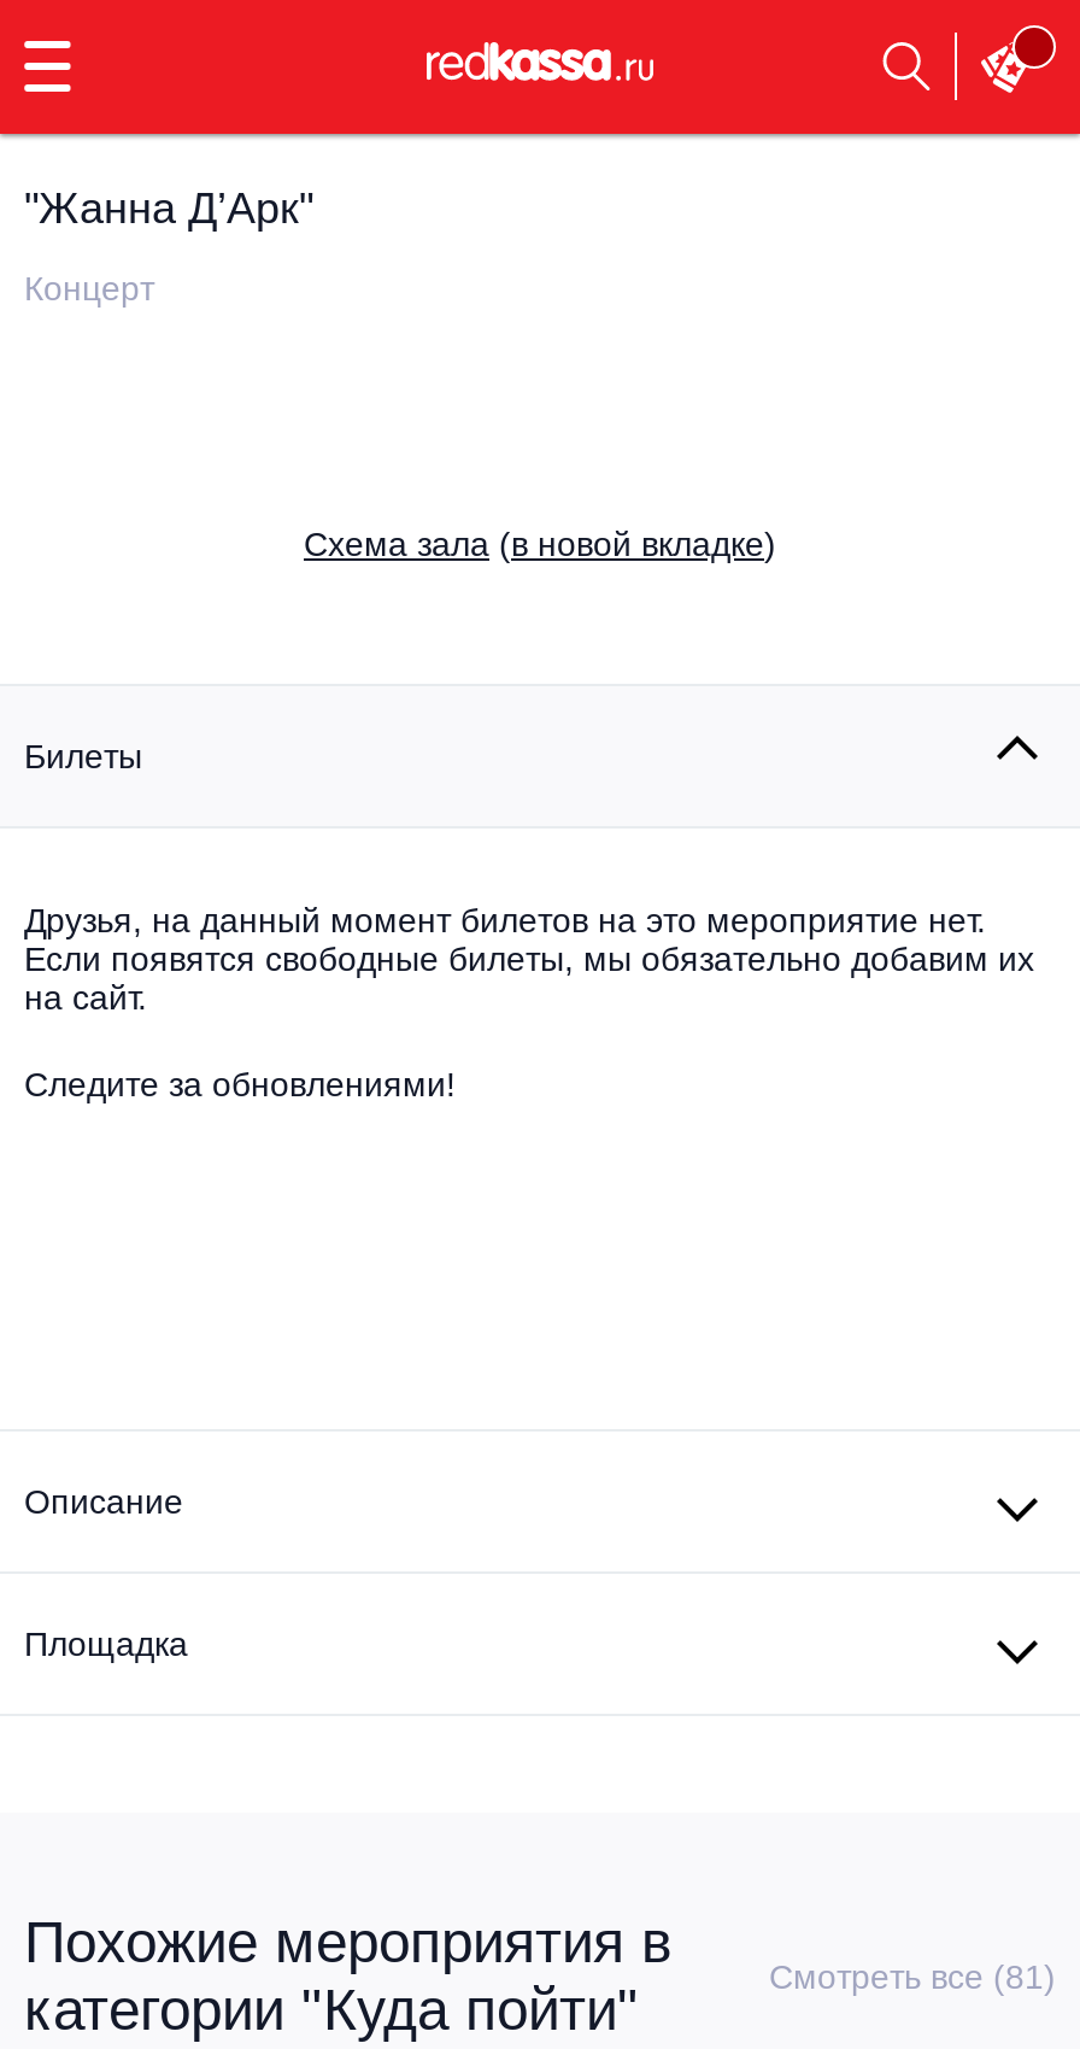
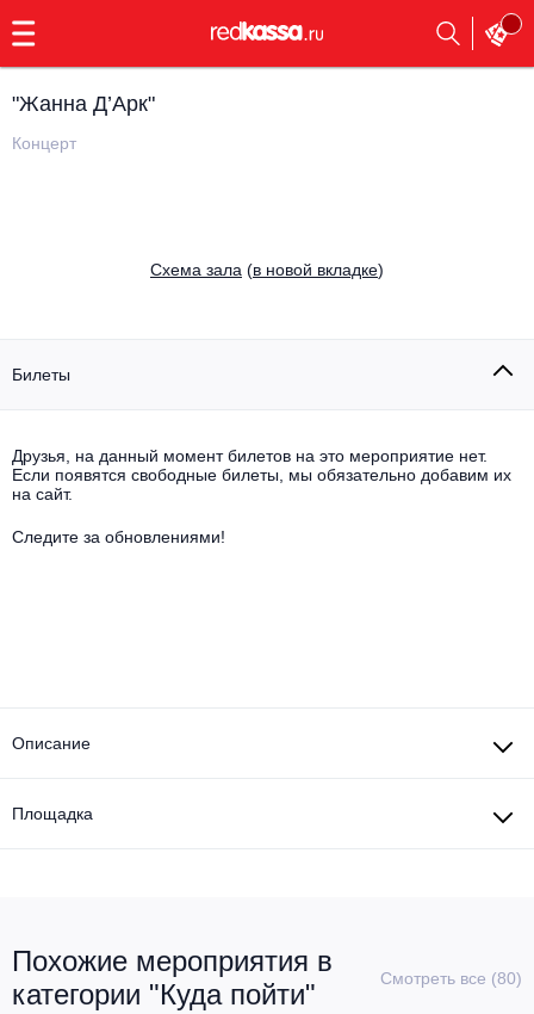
[769,1957,1056,1996] Смотреть все (81) -> [380,969,522,988] Смотреть все (80)

